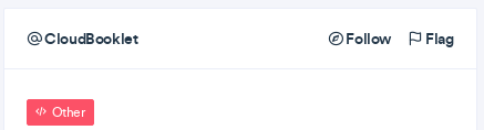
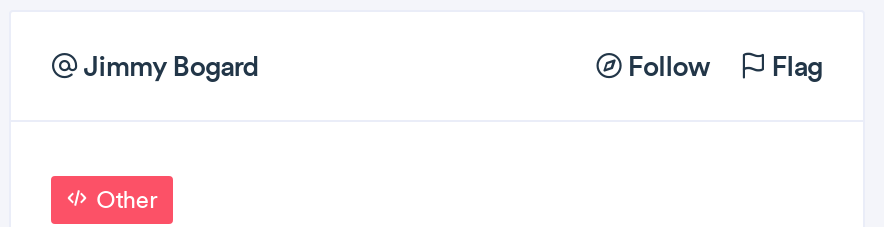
[42,29,138,48] CloudBooklet -> [78,48,258,84] Jimmy Bogard

